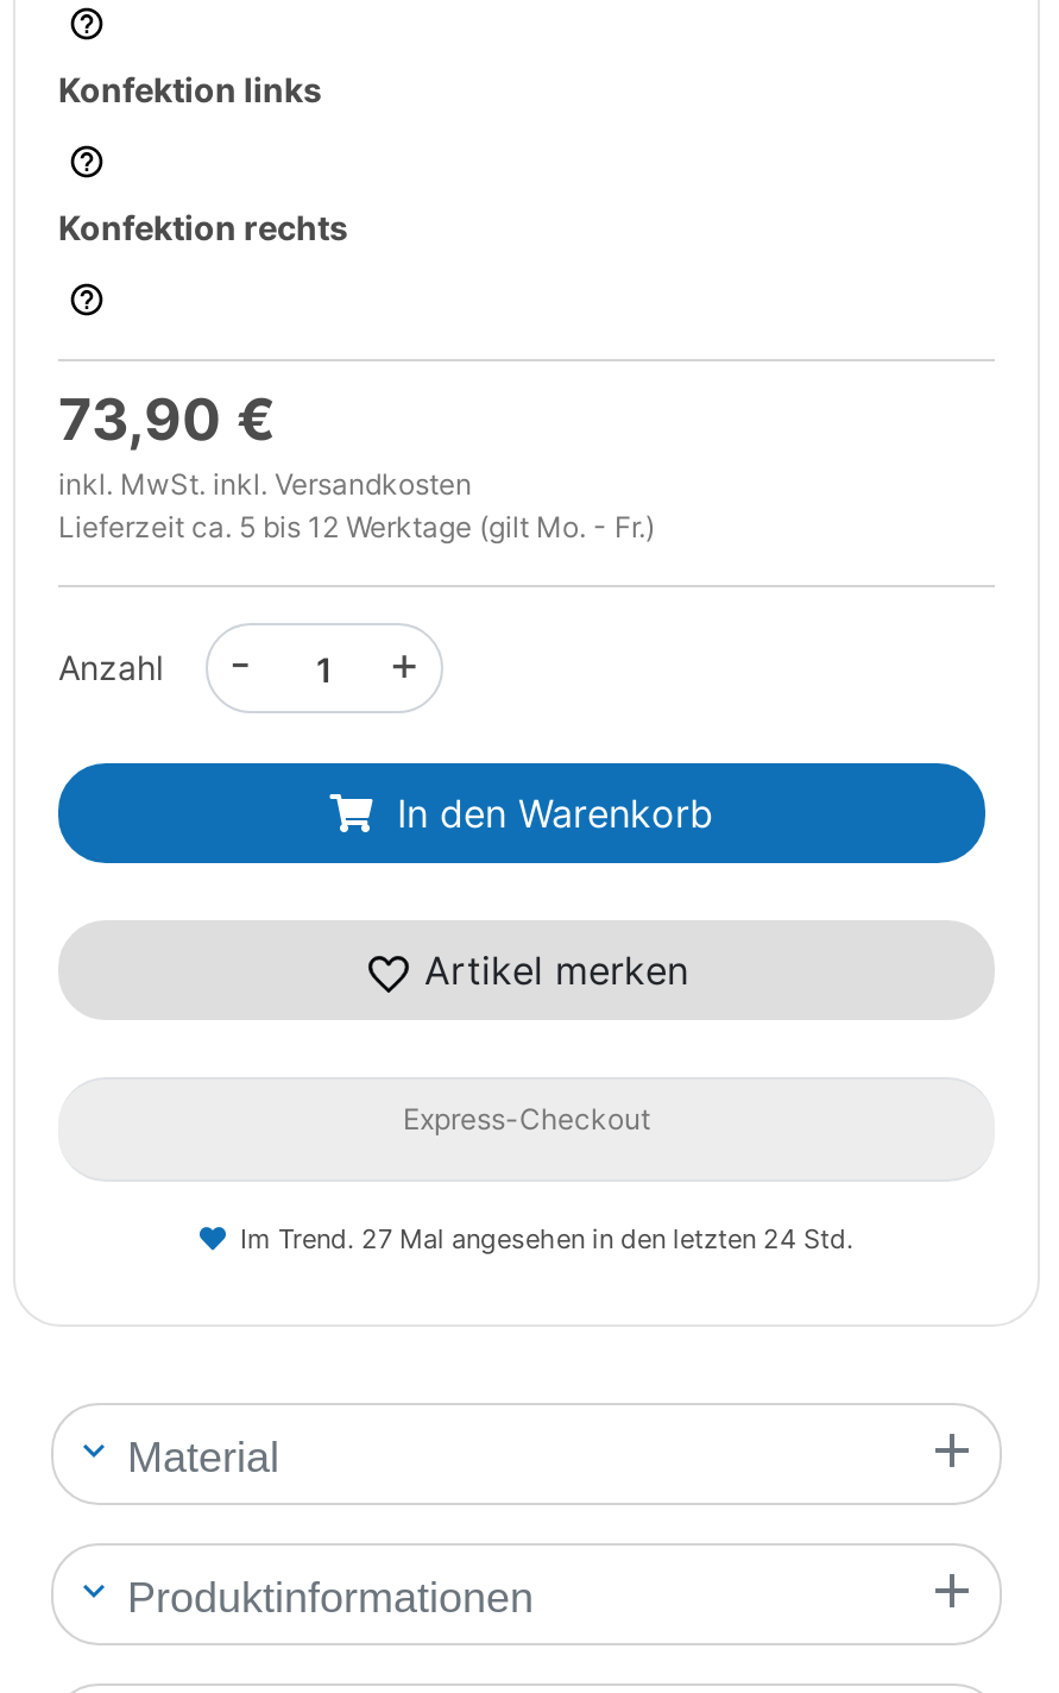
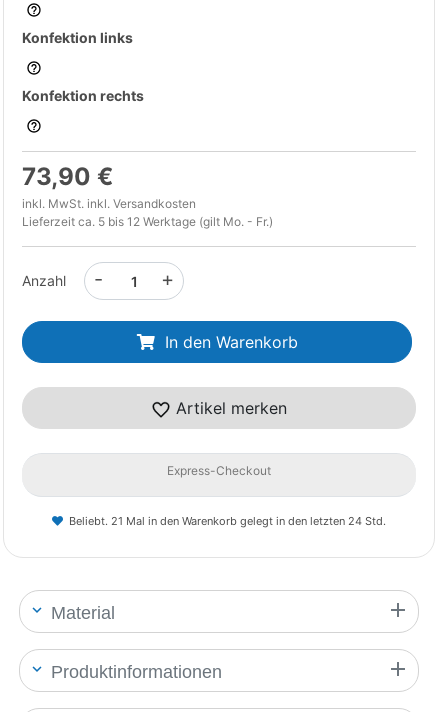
[233,1222,853,1255] Im Trend. 27 Mal angesehen in den letzten 24 Std. -> [66,514,386,528] Beliebt. 21 Mal in den Warenkorb gelegt in den letzten 24 Std.

